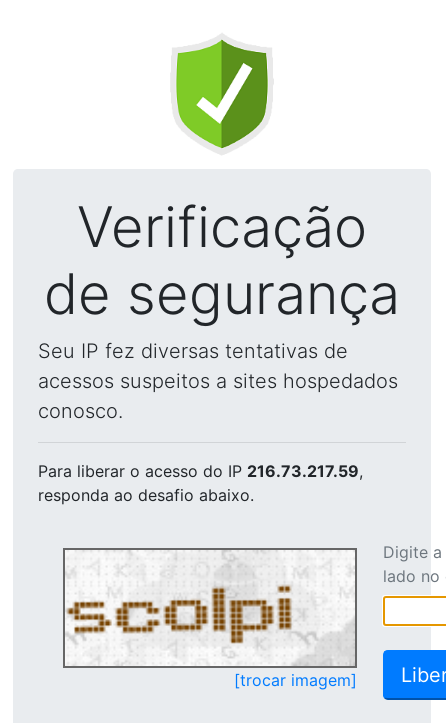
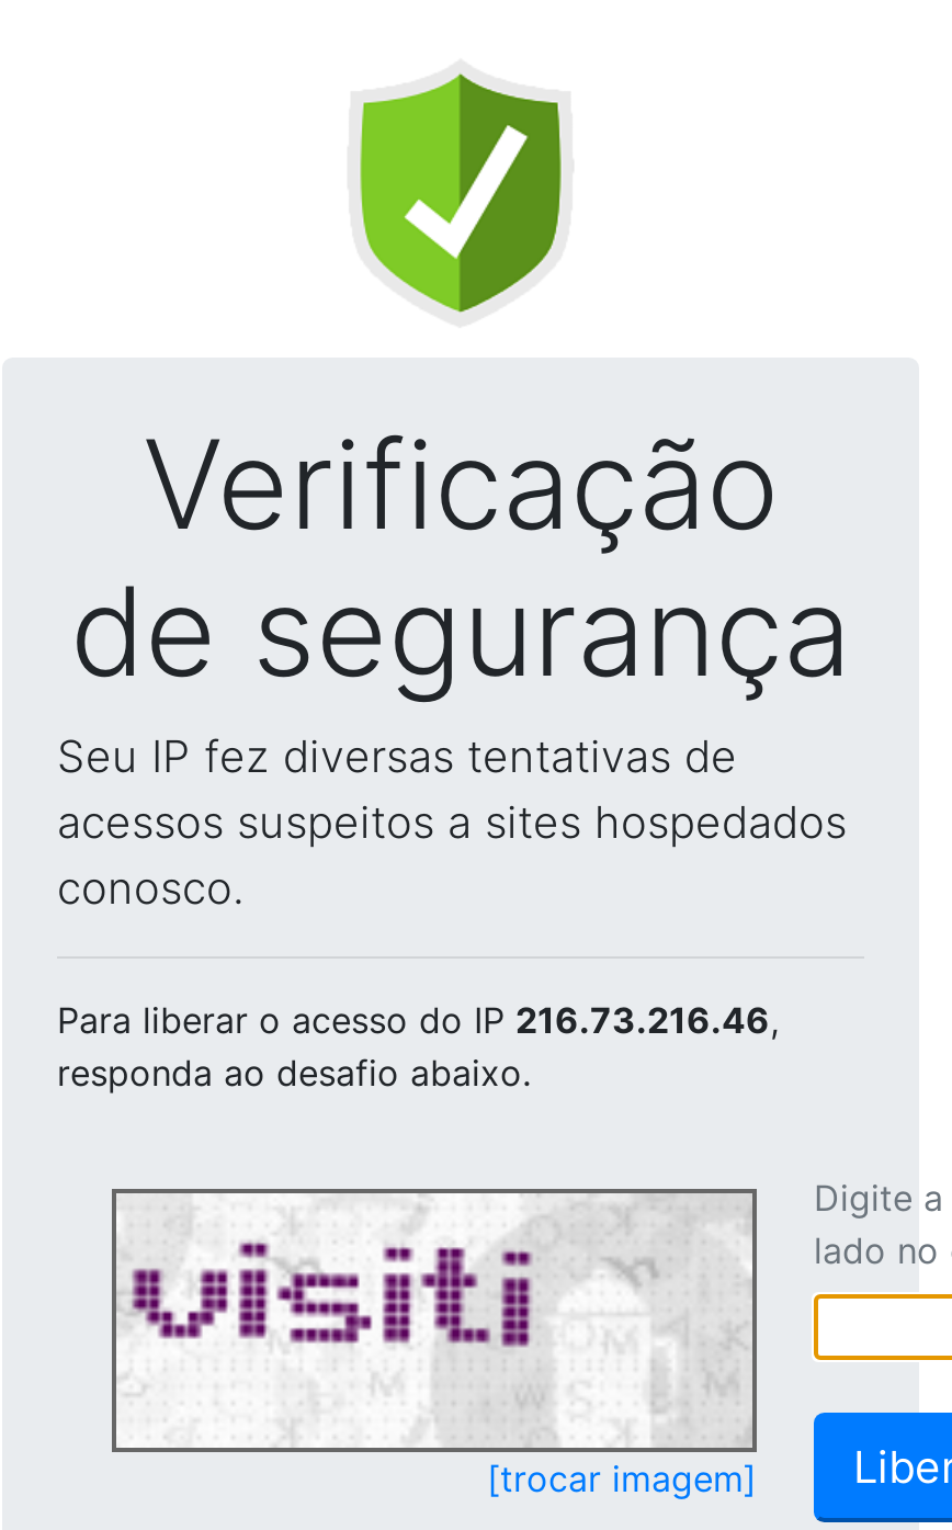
[38,461,363,481] Para liberar o acesso do IP 216.73.217.59, -> [57,998,779,1042] Para liberar o acesso do IP 216.73.216.46,
[67,551,354,664] [image] -> [121,1198,746,1446] [image]

